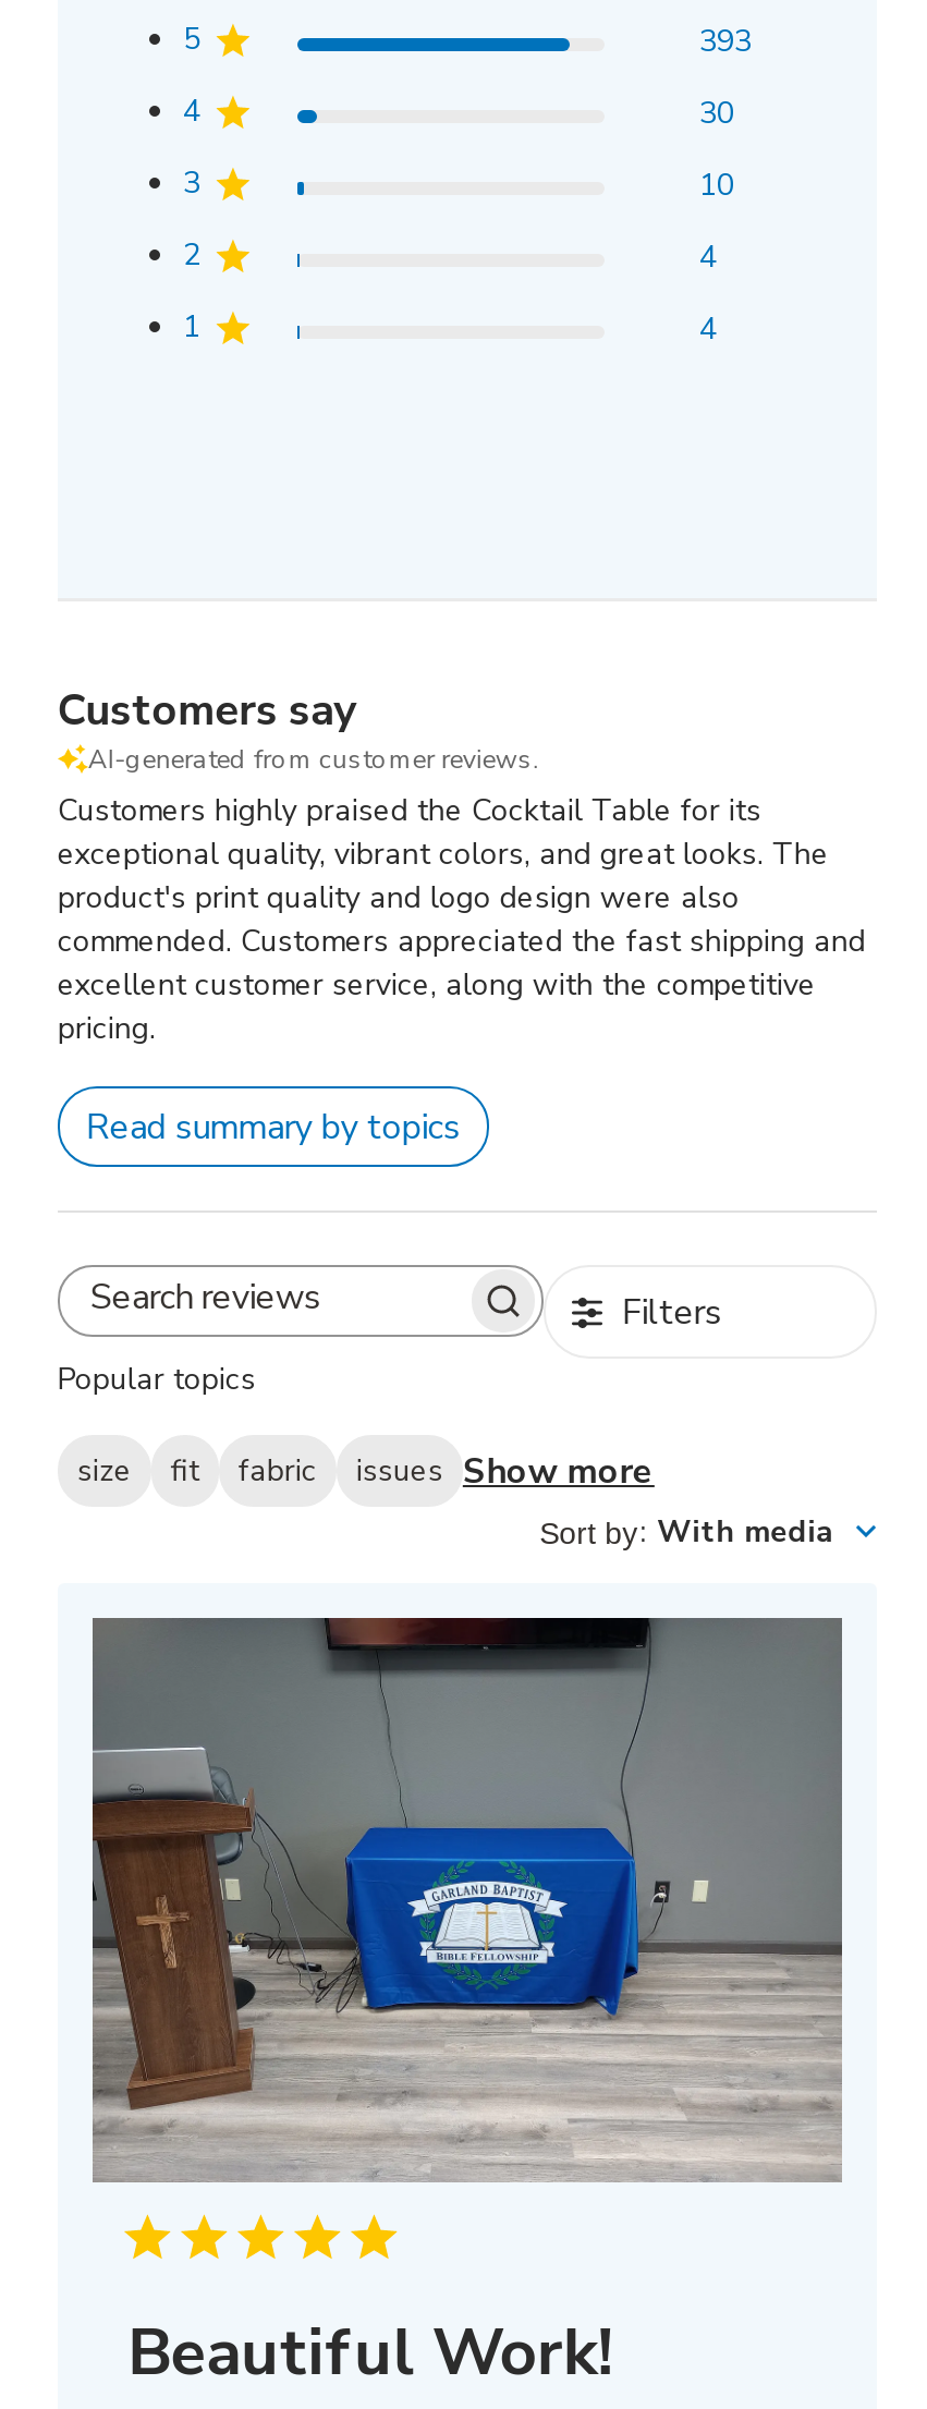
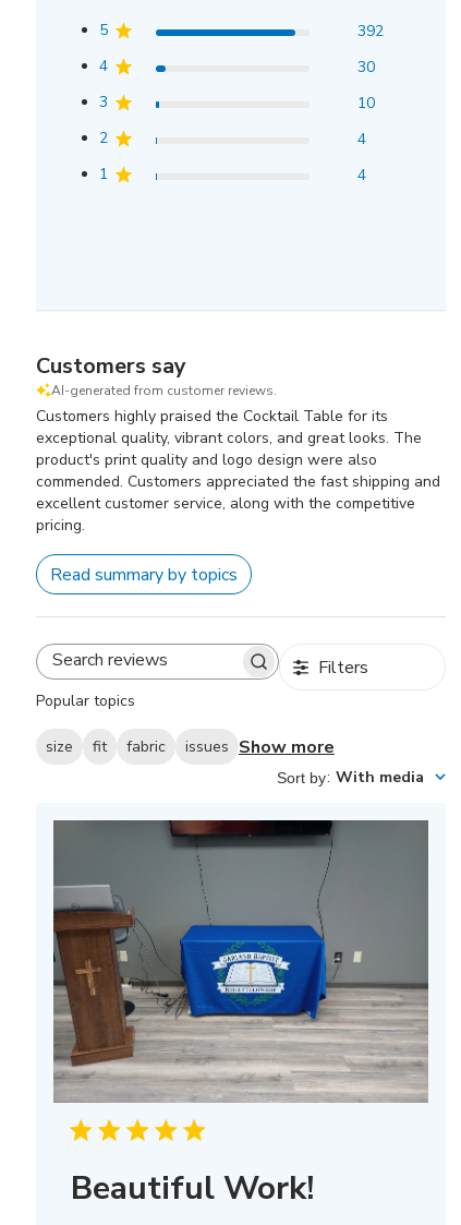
[699,21,752,62] 393 -> [357,21,383,41] 392

